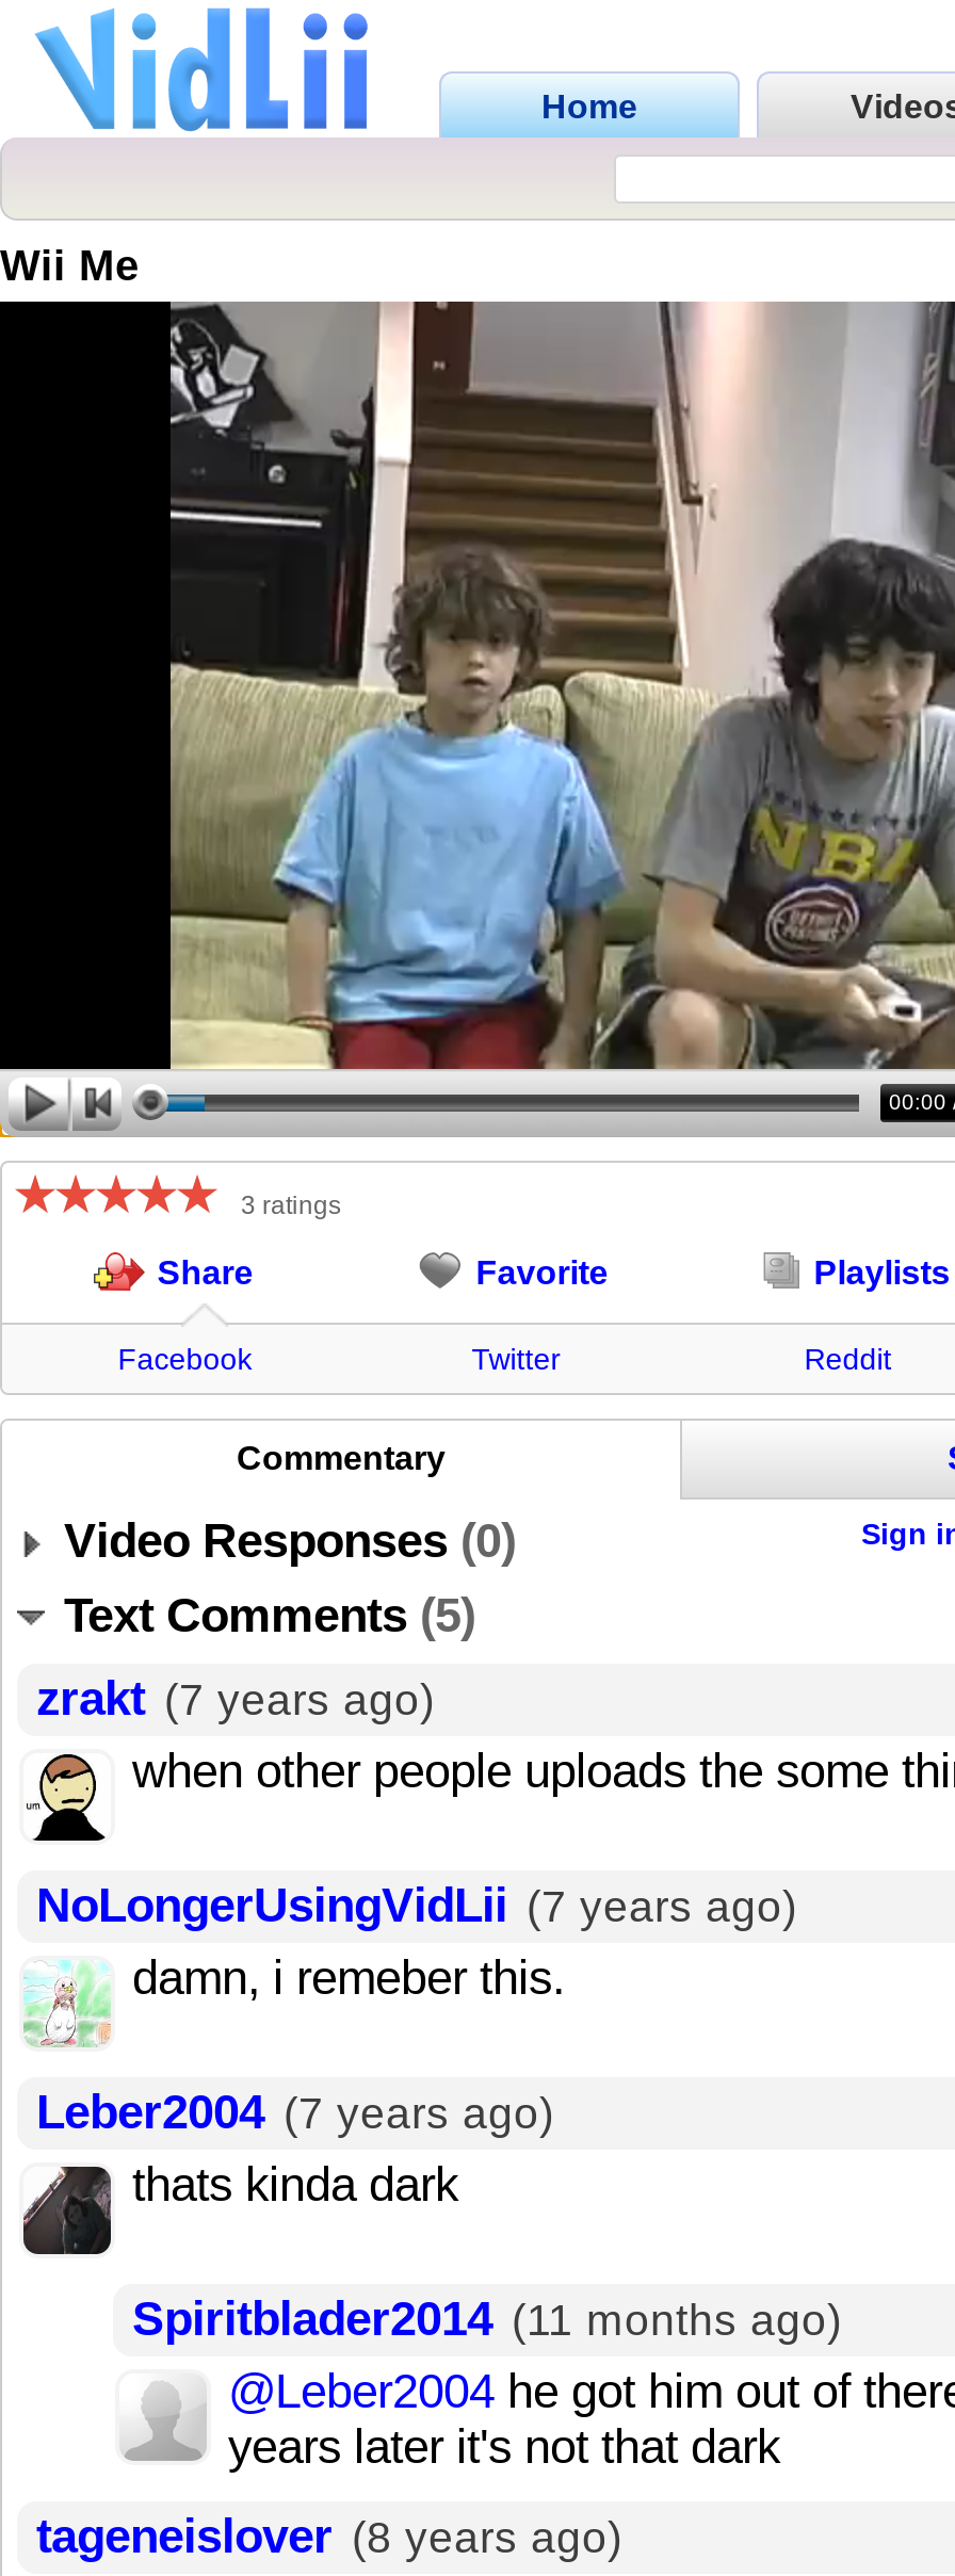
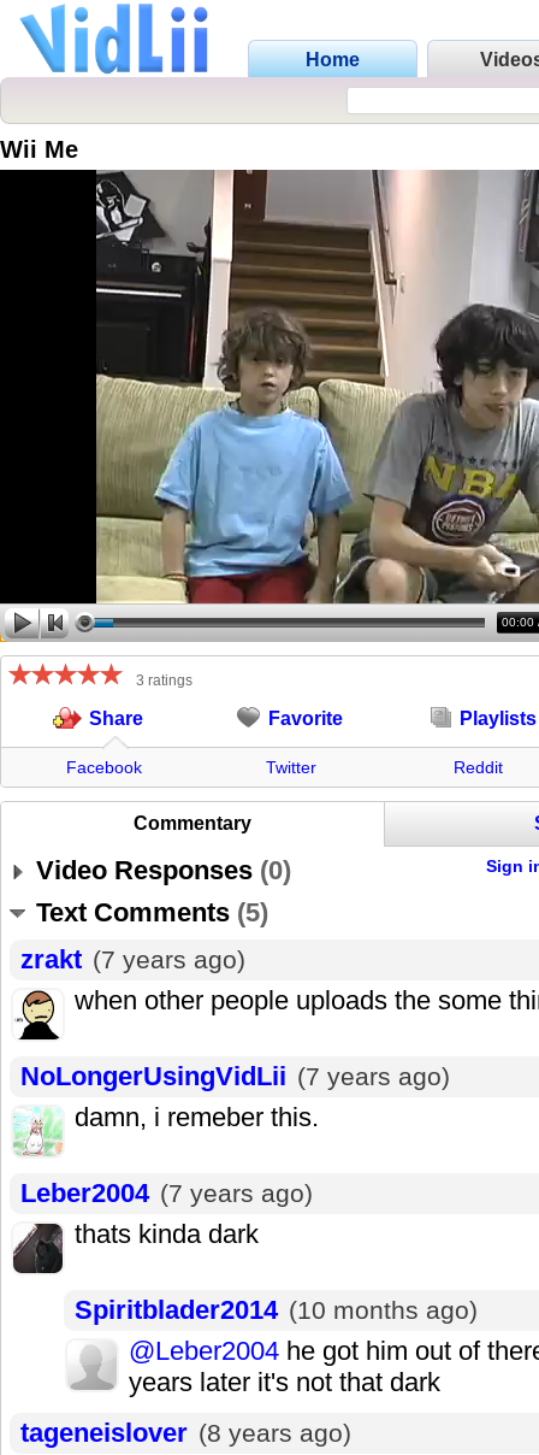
[132,2293,842,2346] Spiritblader2014 (11 months ago) -> [75,1295,478,1325] Spiritblader2014 (10 months ago)

